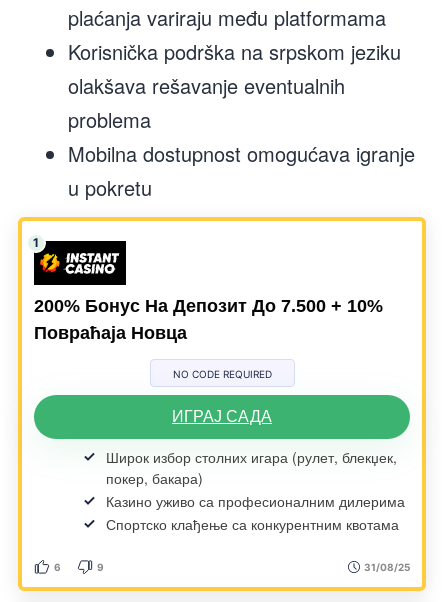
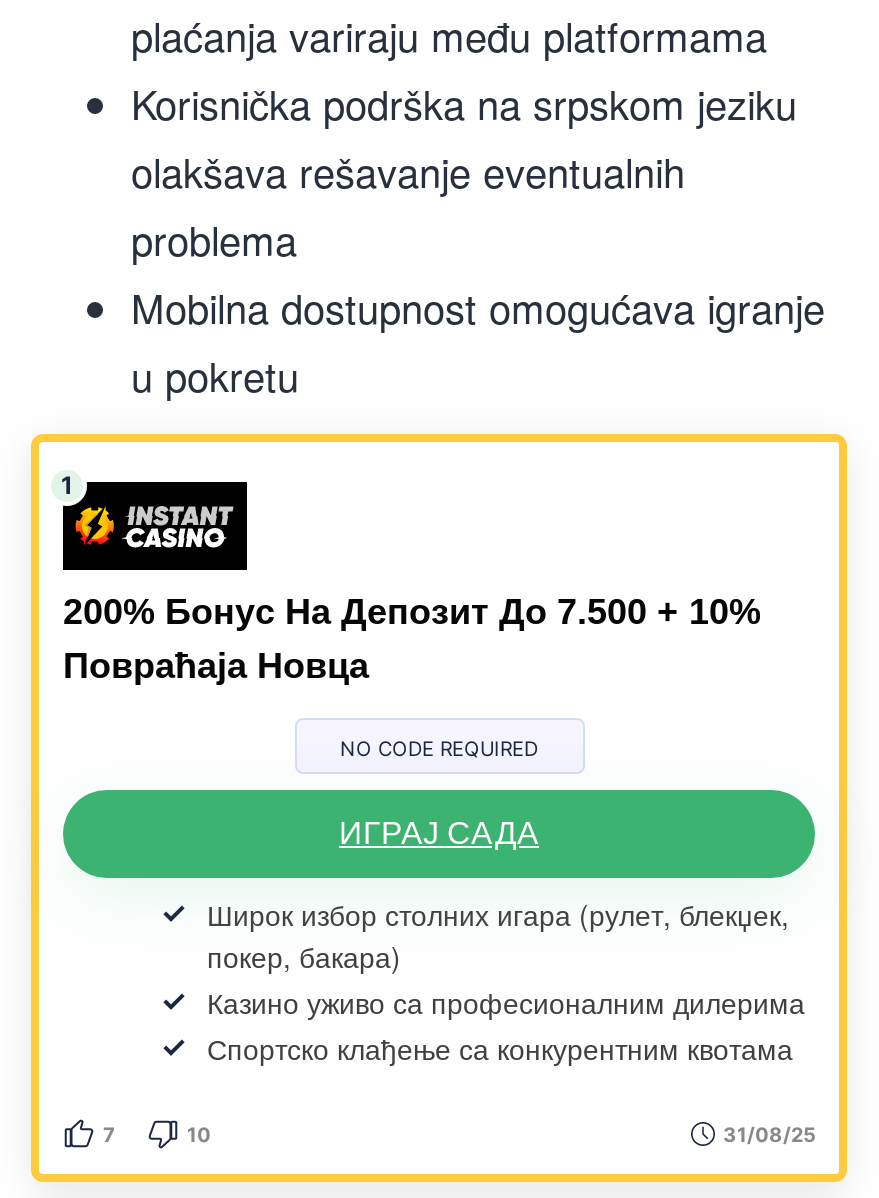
[54,560,61,572] 6 -> [103,1121,115,1145] 7
[97,560,104,572] 9 -> [187,1121,211,1145] 10

